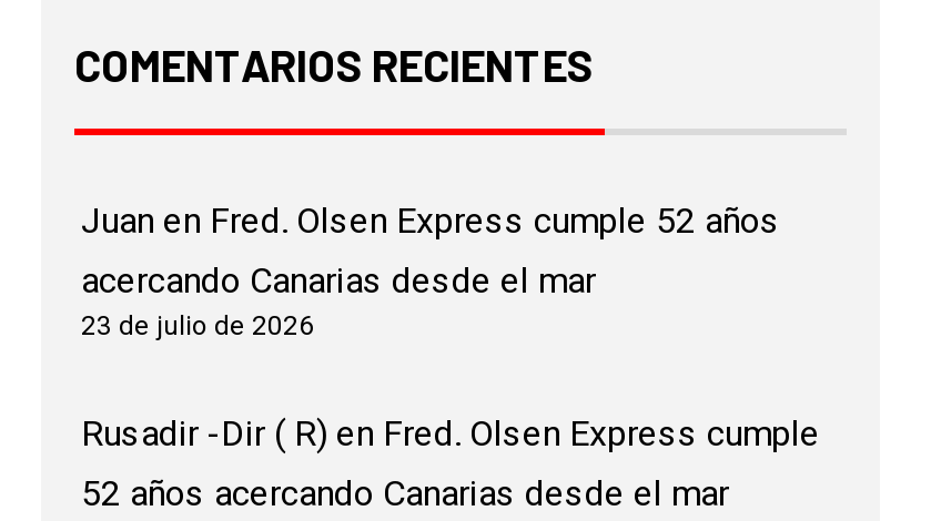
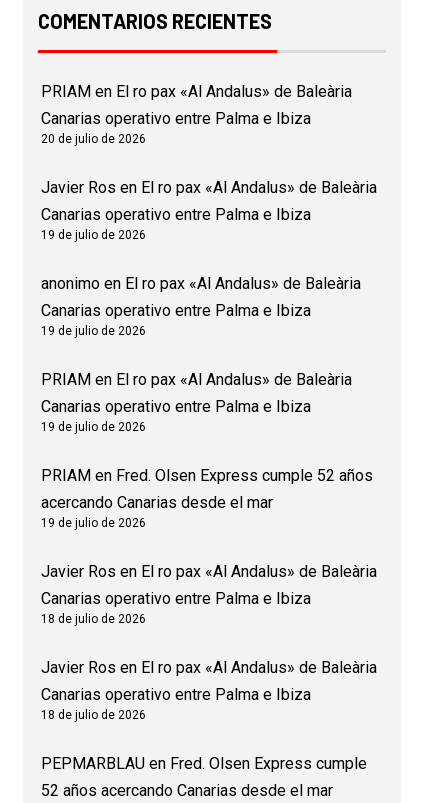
[81,200,780,242] Juan en Fred. Olsen Express cumple 52 años -> [41,82,377,485] PRIAM en El ro pax «Al Andalus» de Baleària | Canarias operativo entre Palma e Ibiza | 20 de julio de 2026 | Javier Ros en El ro pax «Al Andalus» de Baleària | Canarias operativo entre Palma e Ibiza | 19 de julio de 2026 | anonimo en El ro pax «Al Andalus» de Baleària | Canarias operativo entre Palma e Ibiza | 19 de julio de 2026 | PRIAM en El ro pax «Al Andalus» de Baleària | Canarias operativo entre Palma e Ibiza | 19 de julio de 2026 | PRIAM en Fred. Olsen Express cumple 52 años
[81,311,820,455] 23 de julio de 2026 | Rusadir -Dir ( R) en Fred. Olsen Express cumple -> [41,516,377,773] 19 de julio de 2026 | Javier Ros en El ro pax «Al Andalus» de Baleària | Canarias operativo entre Palma e Ibiza | 18 de julio de 2026 | Javier Ros en El ro pax «Al Andalus» de Baleària | Canarias operativo entre Palma e Ibiza | 18 de julio de 2026 | PEPMARBLAU en Fred. Olsen Express cumple

